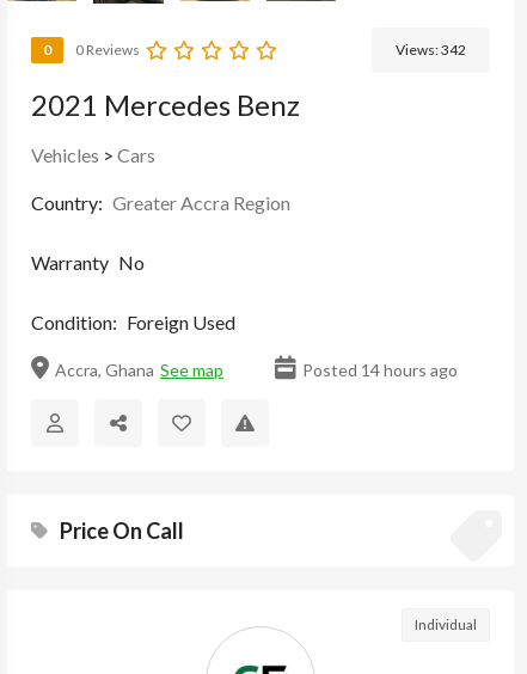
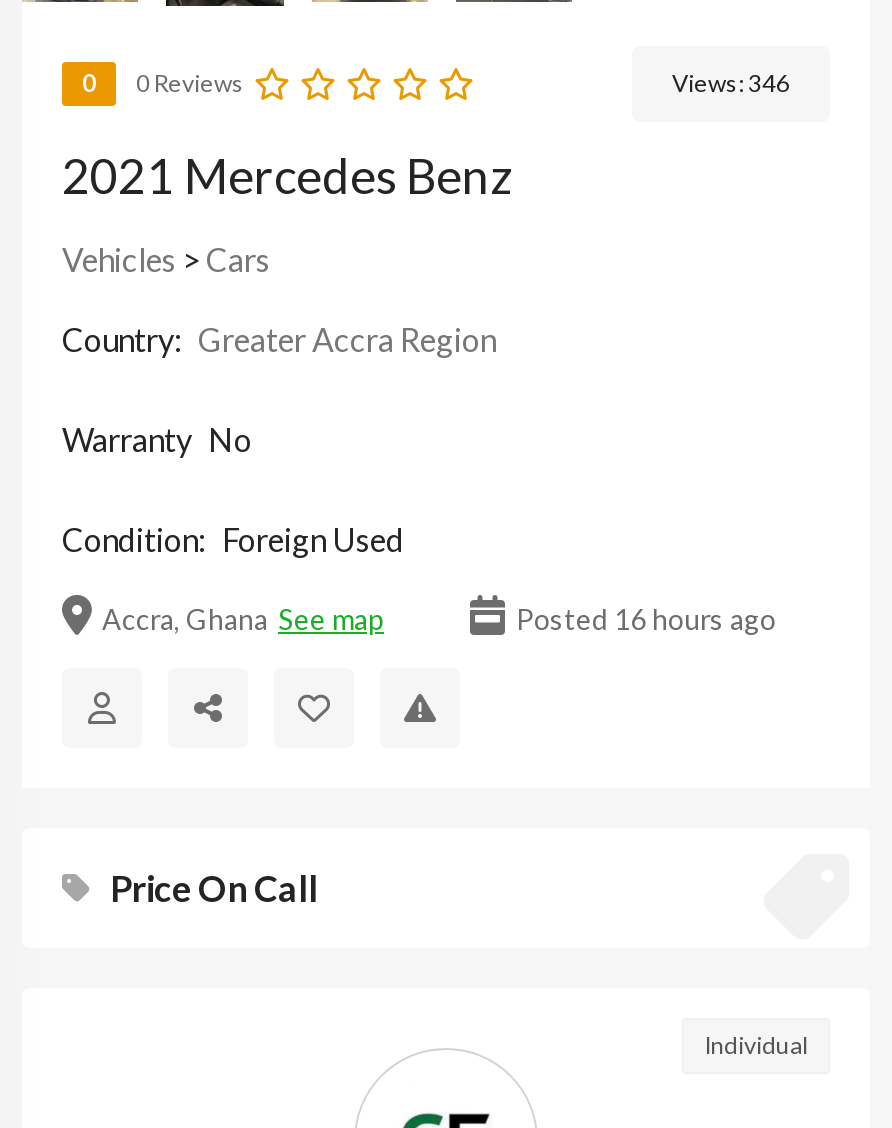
[396,41,466,59] Views: 342 -> [672,68,790,98] Views: 346
[302,360,458,380] Posted 14 hours ago -> [516,602,776,636] Posted 16 hours ago

